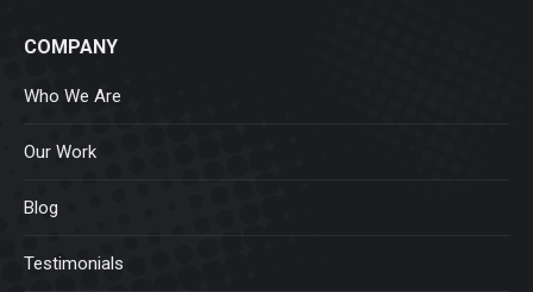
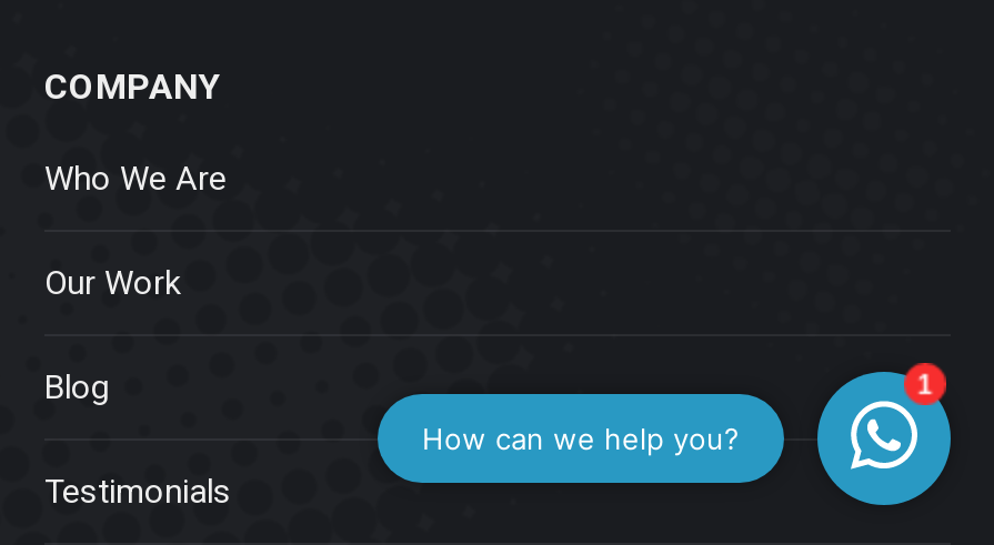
none -> [815,361,953,507] [image]
none -> [375,392,786,485] [image]

